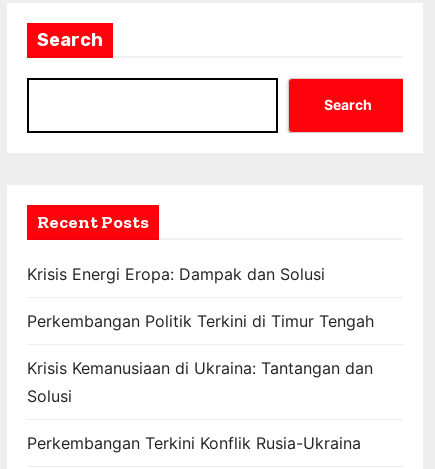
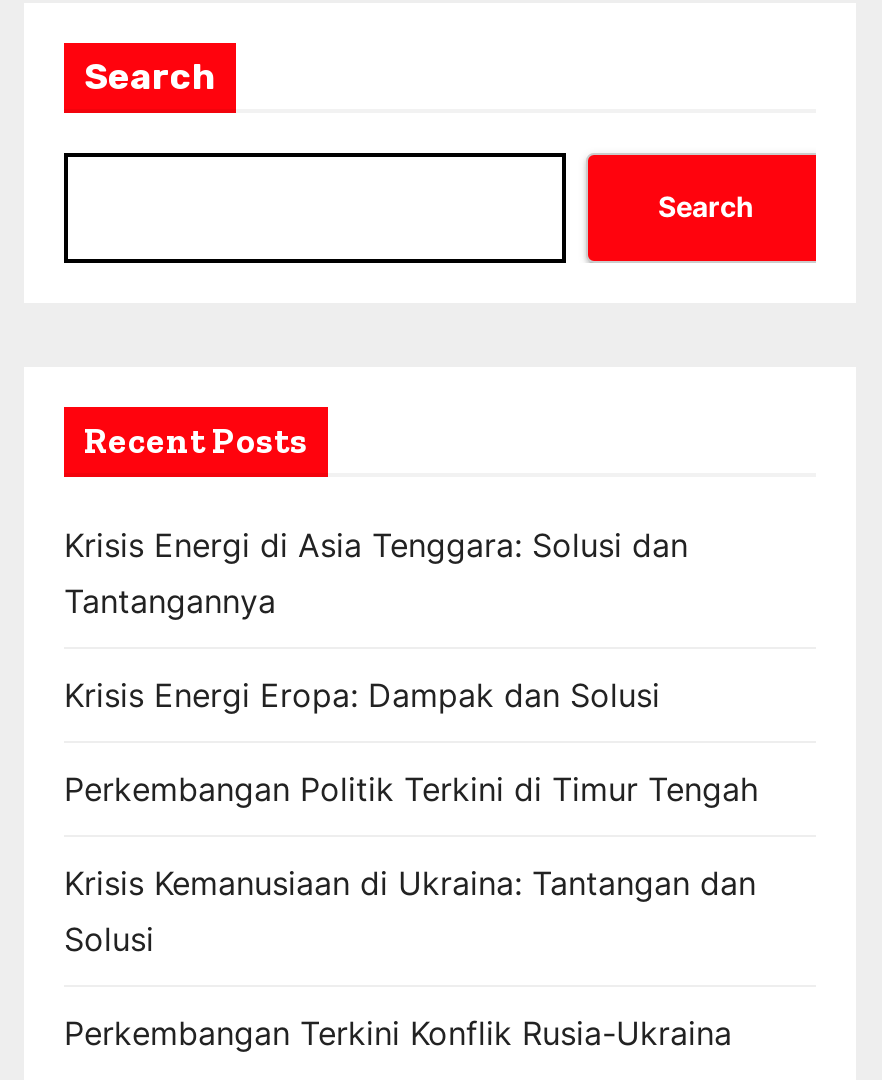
none -> [64,525,688,621] Krisis Energi di Asia Tenggara: Solusi dan | Tantangannya

